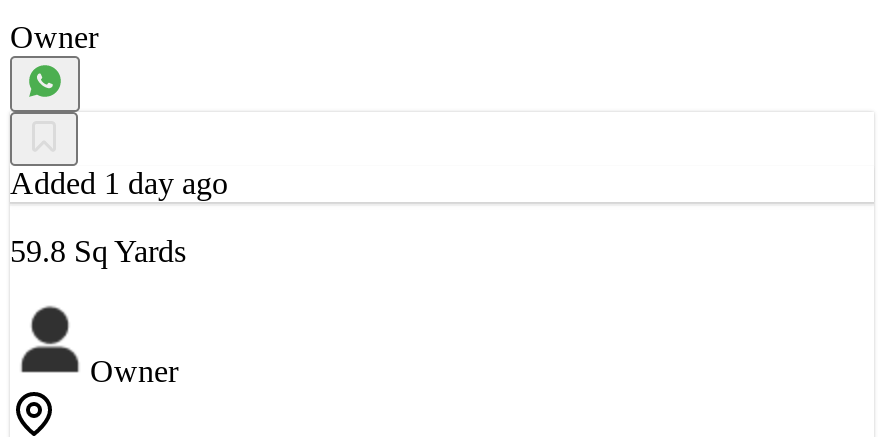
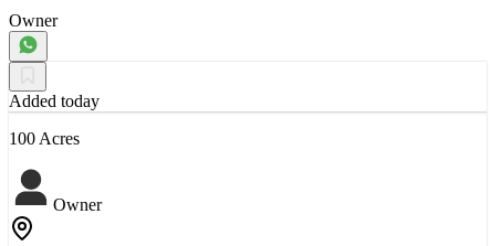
[10,167,228,201] Added 1 day ago -> [9,92,100,111] Added today
[10,235,186,269] 59.8 Sq Yards -> [9,130,80,148] 100 Acres

